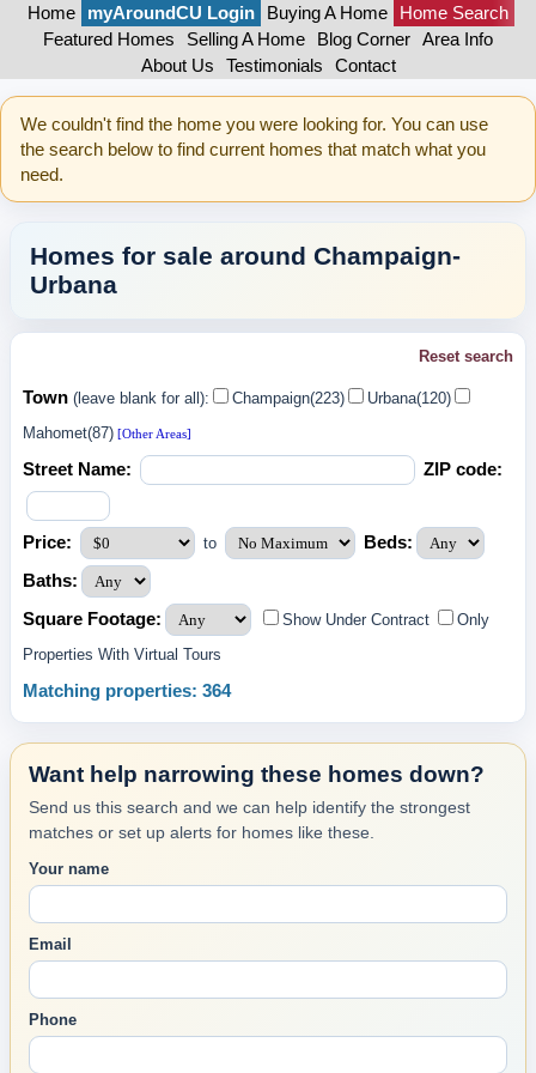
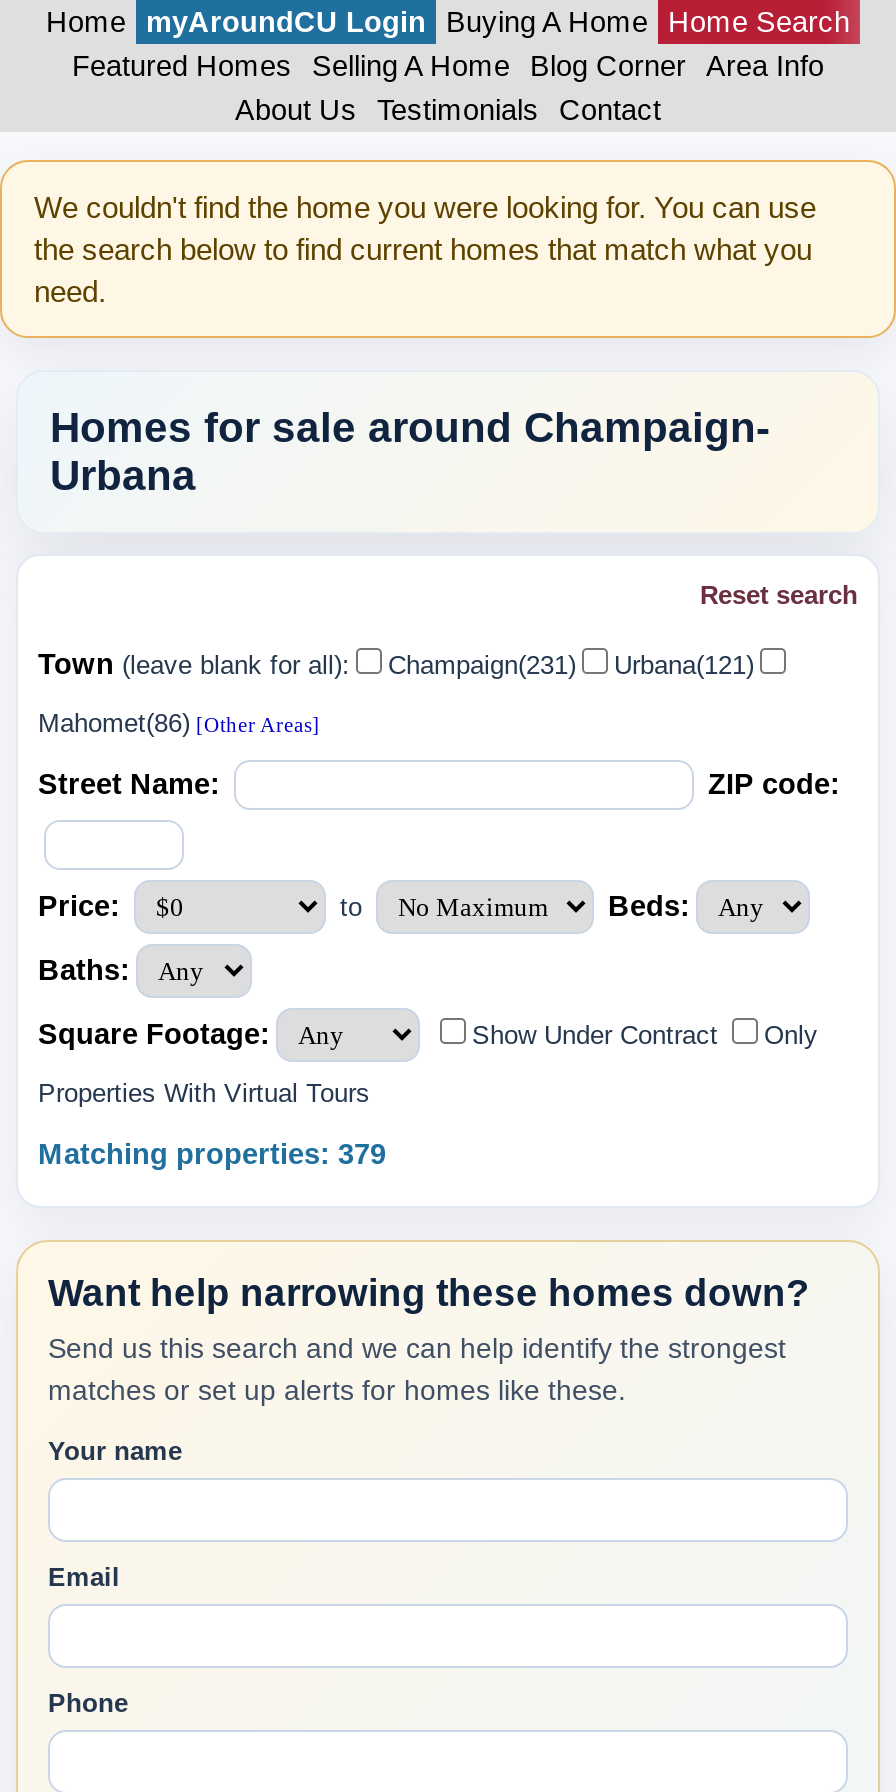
[232,389,451,407] Champaign(223) | Urbana(120) -> [388,650,754,680] Champaign(231) | Urbana(121)
[23,424,191,442] Mahomet(87) [Other Areas] -> [38,708,320,738] Mahomet(86) [Other Areas]
[23,681,231,701] Matching properties: 364 -> [38,1138,386,1170] Matching properties: 379

